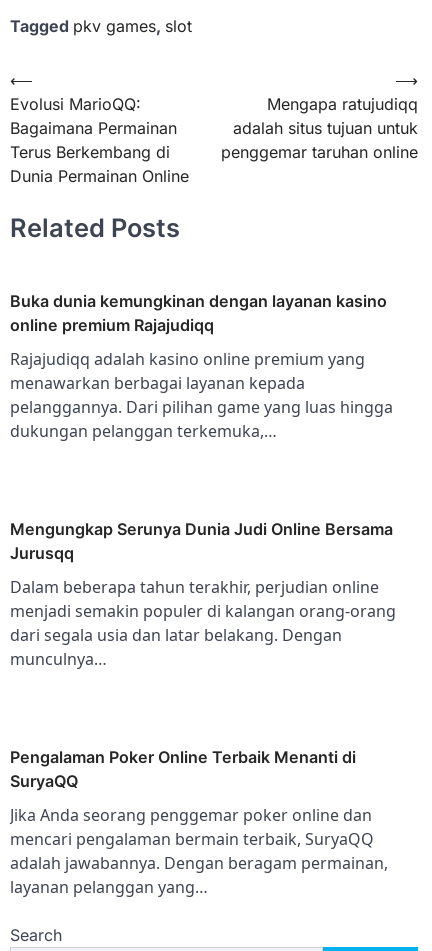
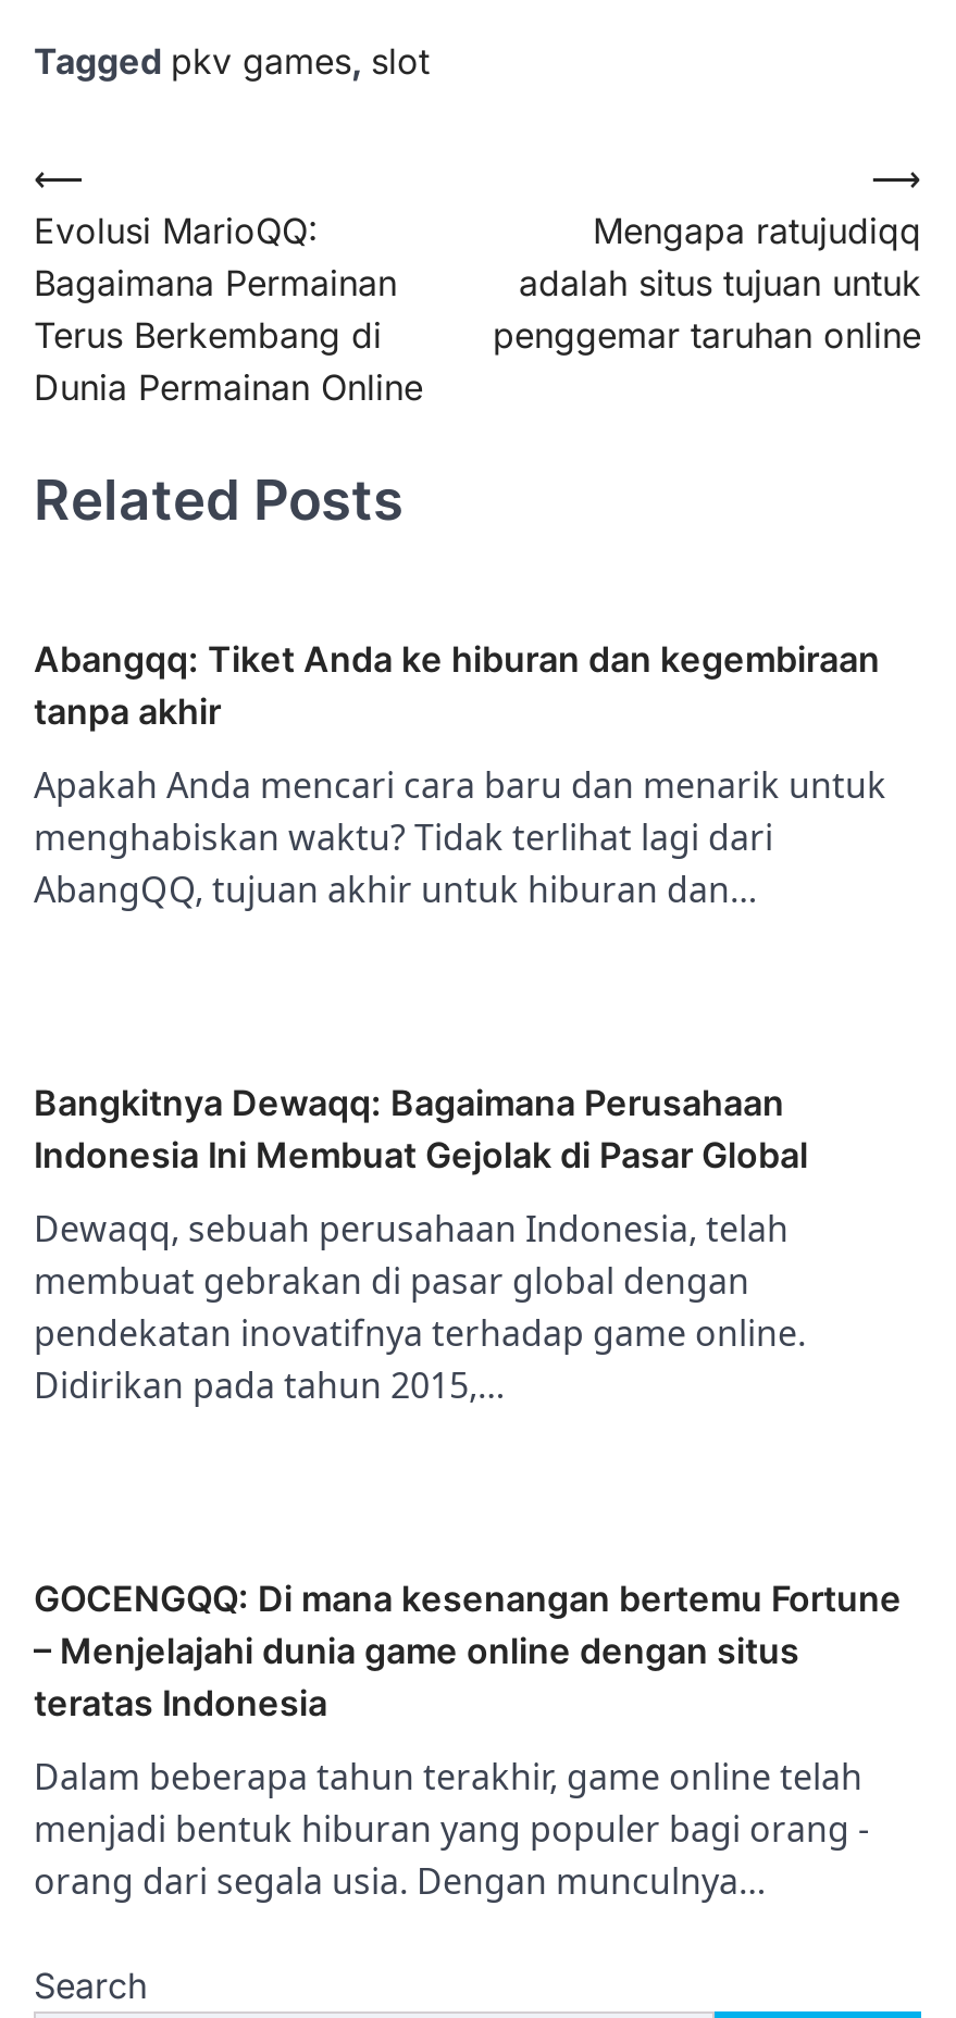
[10,291,387,335] Buka dunia kemungkinan dengan layanan kasino | online premium Rajajudiqq -> [34,637,880,733] Abangqq: Tiket Anda ke hiburan dan kegembiraan | tanpa akhir
[10,348,393,442] Rajajudiqq adalah kasino online premium yang | menawarkan berbagai layanan kepada | pelanggannya. Dari pilihan game yang luas hingga | dukungan pelanggan terkemuka,… -> [34,761,886,913] Apakah Anda mencari cara baru dan menarik untuk | menghabiskan waktu? Tidak terlihat lagi dari | AbangQQ, tujuan akhir untuk hiburan dan…
[10,519,393,563] Mengungkap Serunya Dunia Judi Online Bersama | Jurusqq -> [34,1081,808,1176] Bangkitnya Dewaqq: Bagaimana Perusahaan | Indonesia Ini Membuat Gejolak di Pasar Global
[10,576,396,670] Dalam beberapa tahun terakhir, perjudian online | menjadi semakin populer di kalangan orang-orang | dari segala usia dan latar belakang. Dengan | munculnya… -> [34,1204,806,1409] Dewaqq, sebuah perusahaan Indonesia, telah | membuat gebrakan di pasar global dengan | pendekatan inovatifnya terhadap game online. | Didirikan pada tahun 2015,…
[10,747,356,791] Pengalaman Poker Online Terbaik Menanti di | SuryaQQ -> [34,1576,902,1724] GOCENGQQ: Di mana kesenangan bertemu Fortune | – Menjelajahi dunia game online dengan situs | teratas Indonesia
[10,804,388,898] Jika Anda seorang penggemar poker online dan | mencari pengalaman bermain terbaik, SuryaQQ | adalah jawabannya. Dengan beragam permainan, | layanan pelanggan yang… -> [34,1752,869,1905] Dalam beberapa tahun terakhir, game online telah | menjadi bentuk hiburan yang populer bagi orang - | orang dari segala usia. Dengan munculnya…

